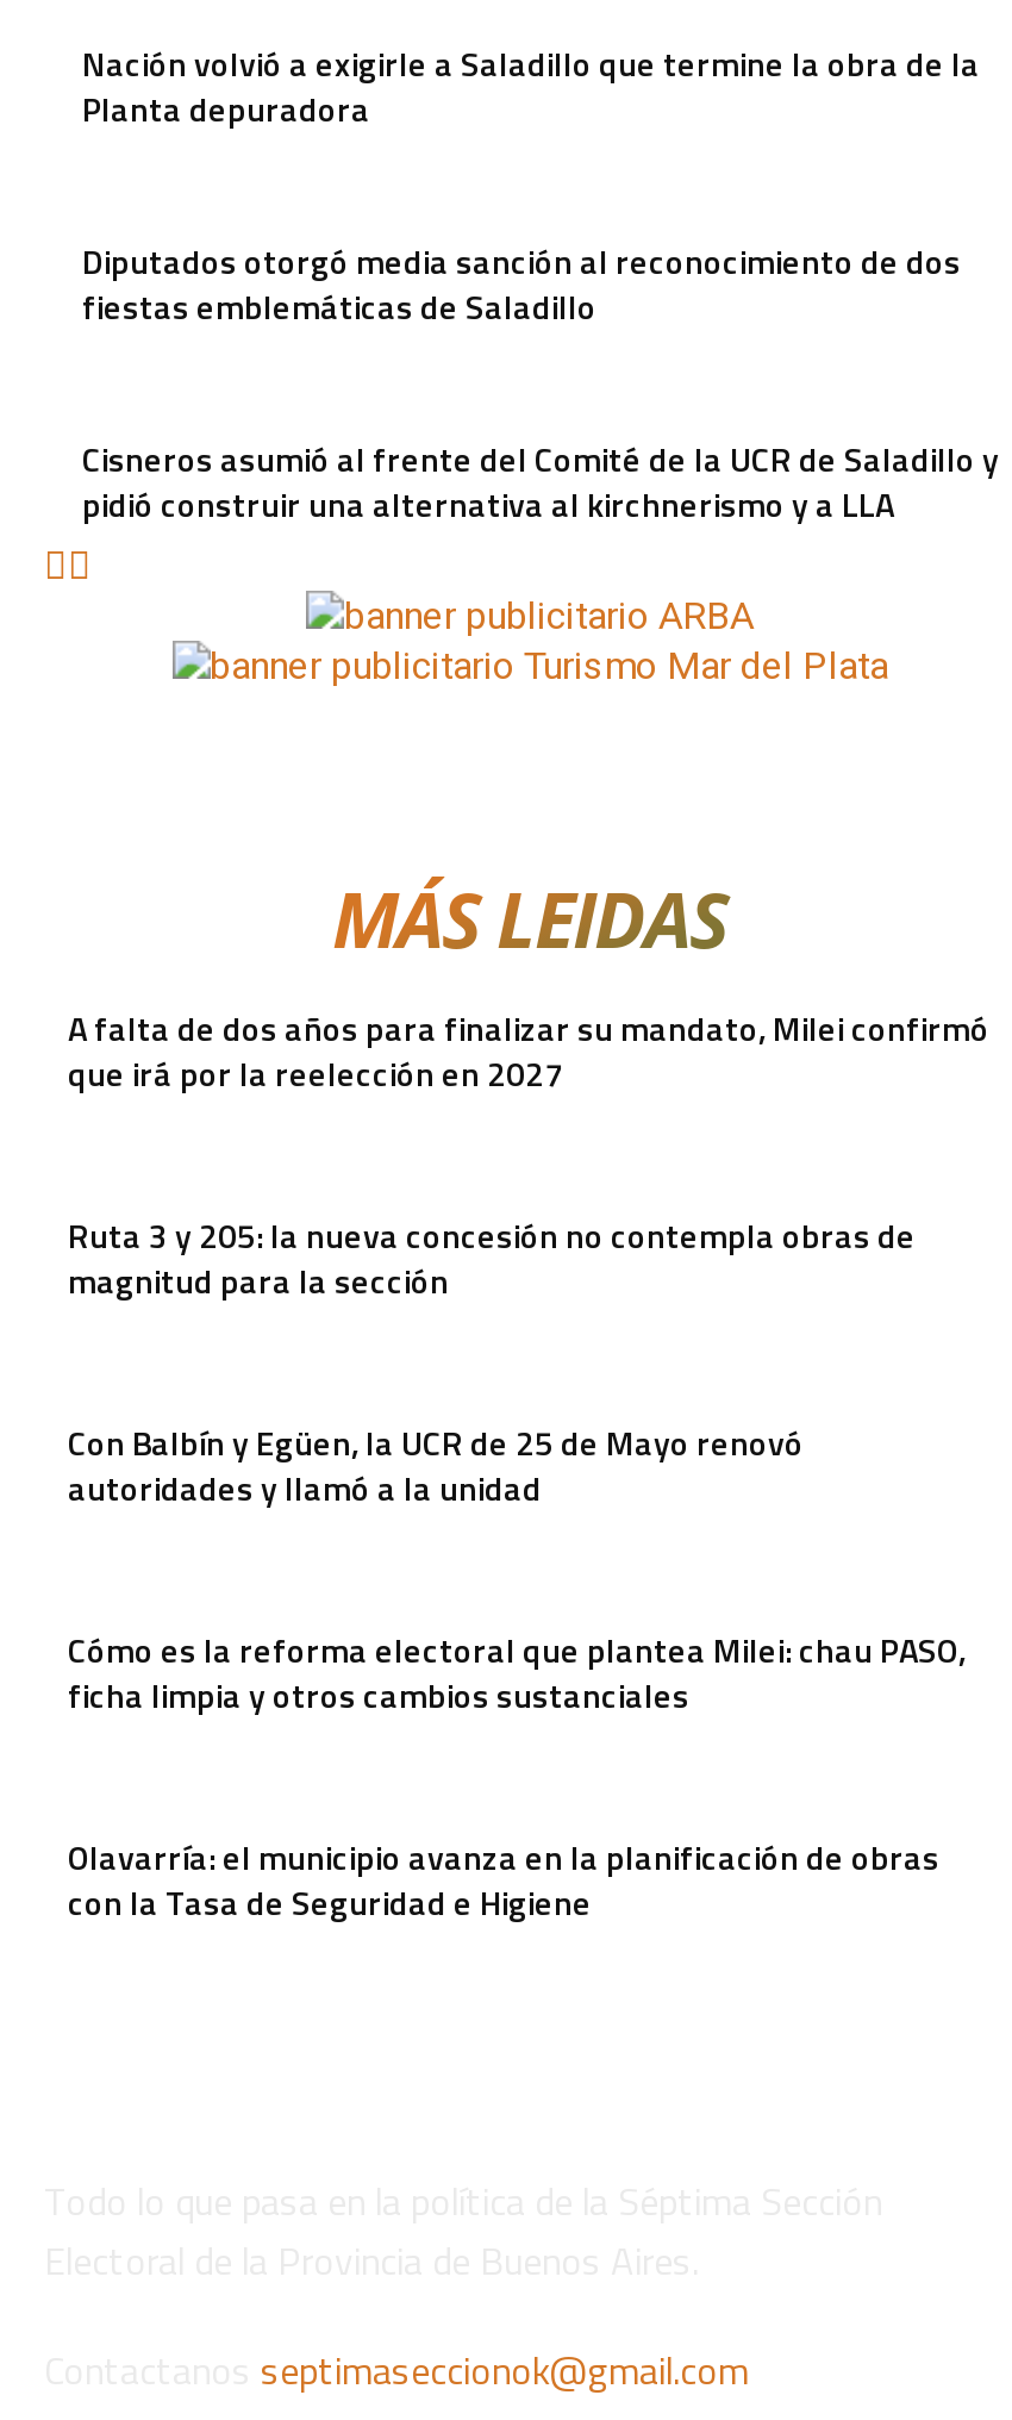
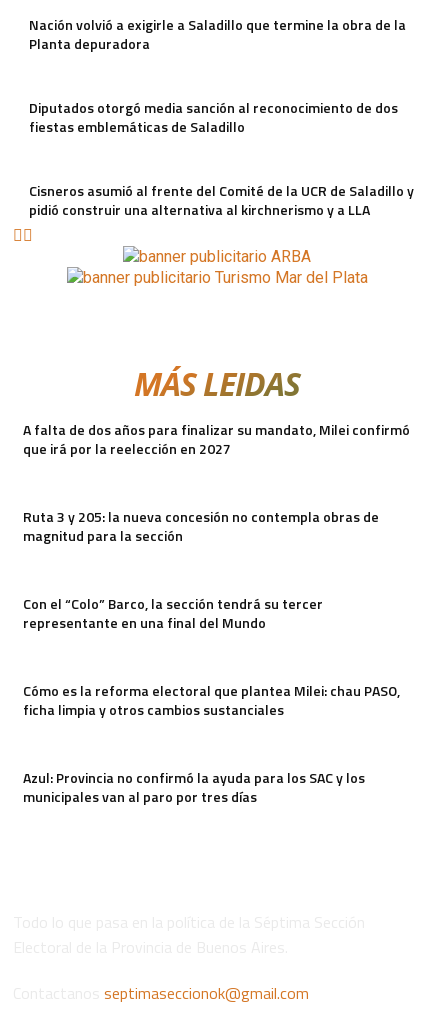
[68,1418,804,1513] Con Balbín y Egüen, la UCR de 25 de Mayo renovó | autoridades y llamó a la unidad -> [23,593,323,633] Con el “Colo” Barco, la sección tendrá su tercer | representante en una final del Mundo
[68,1832,939,1927] Olavarría: el municipio avanza en la planificación de obras | con la Tasa de Seguridad e Higiene -> [23,767,365,807] Azul: Provincia no confirmó la ayuda para los SAC y los | municipales van al paro por tres días

